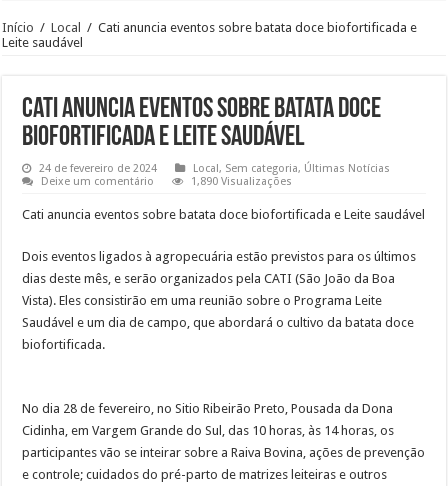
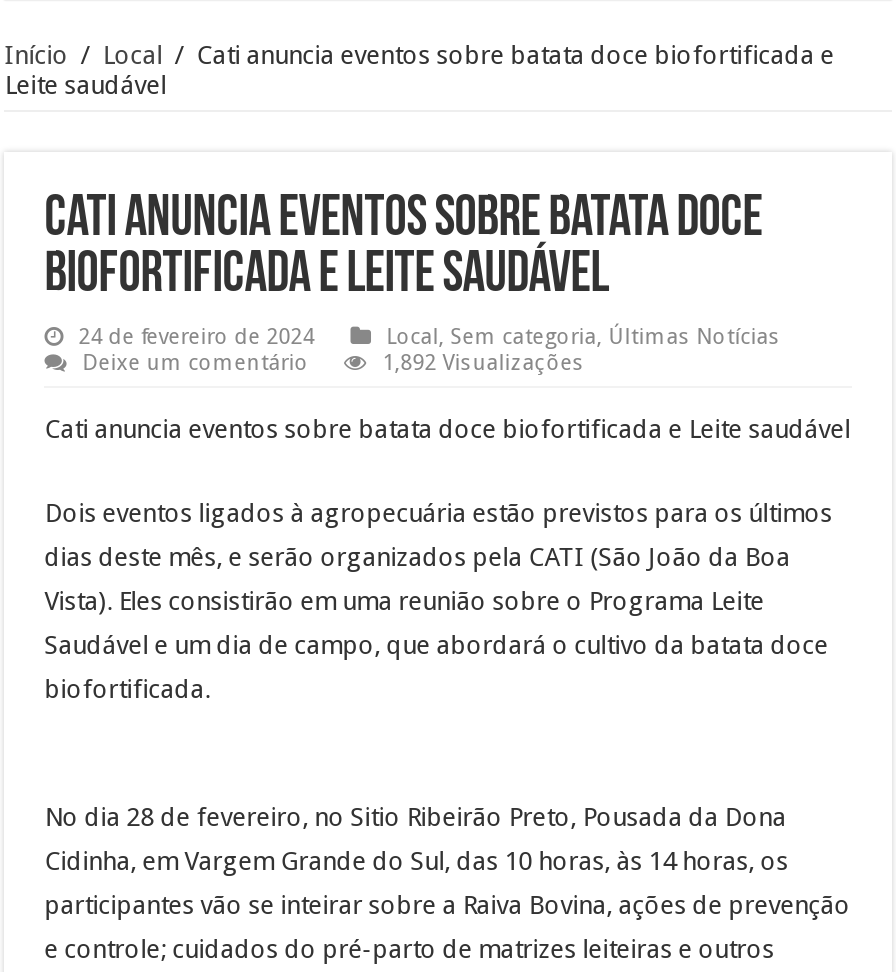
[191,175,292,188] 1,890 Visualizações -> [382,350,584,376] 1,892 Visualizações

